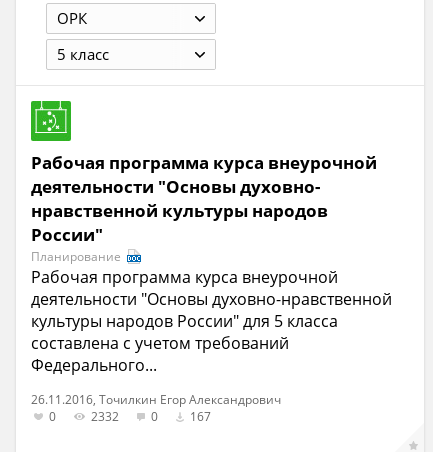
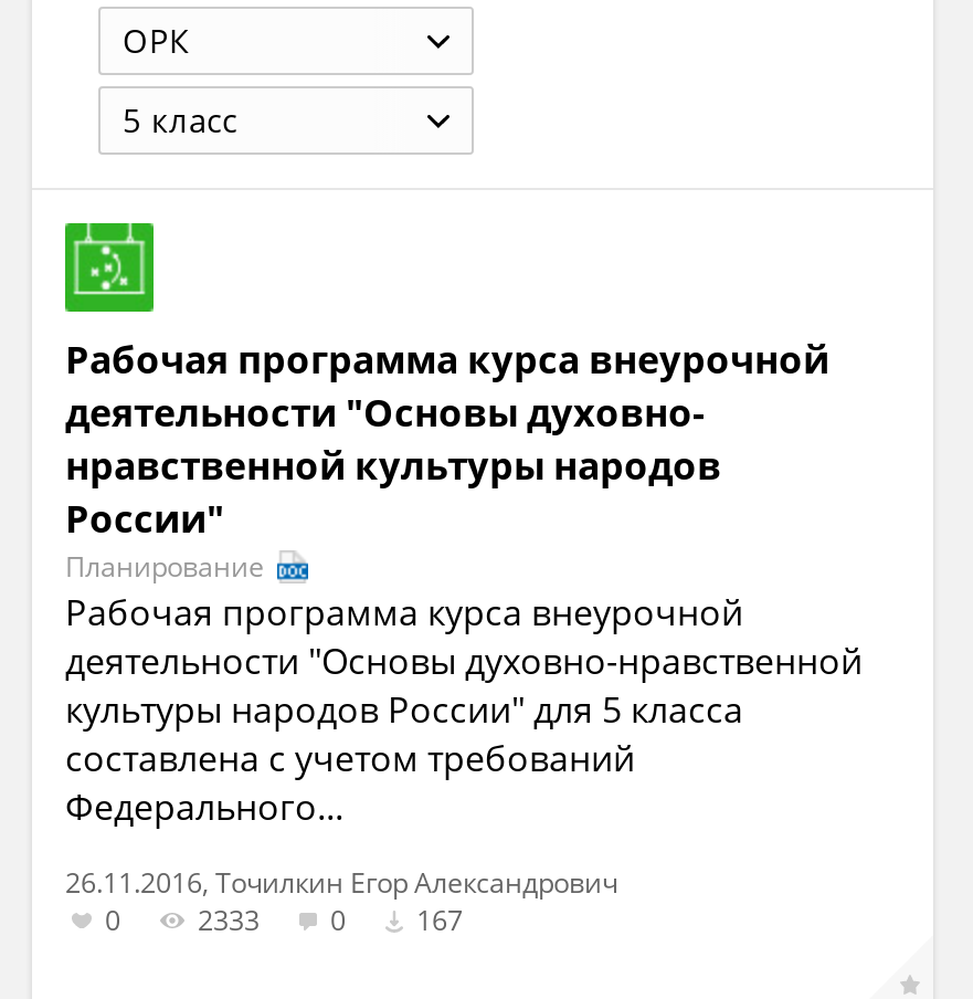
[46,408,211,425] 0 2332 0 167 -> [98,903,463,940] 0 2333 0 167

